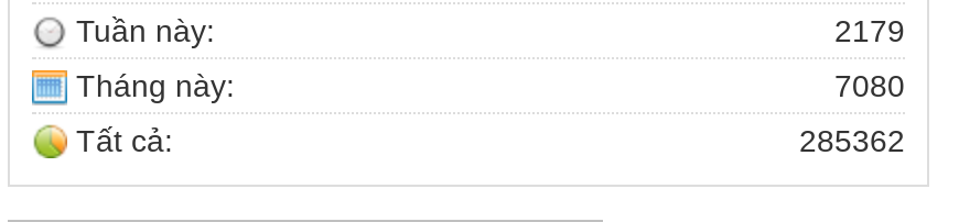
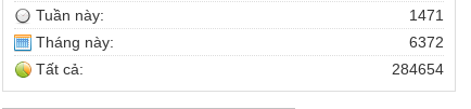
[834,13,905,48] 2179 -> [409,6,444,23] 1471
[834,67,905,103] 7080 -> [409,33,444,50] 6372
[799,122,905,158] 285362 -> [392,60,444,77] 284654

